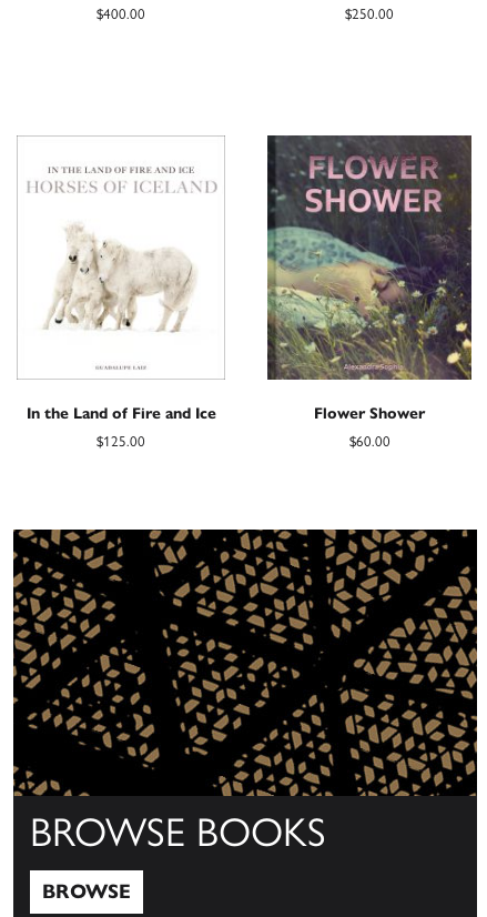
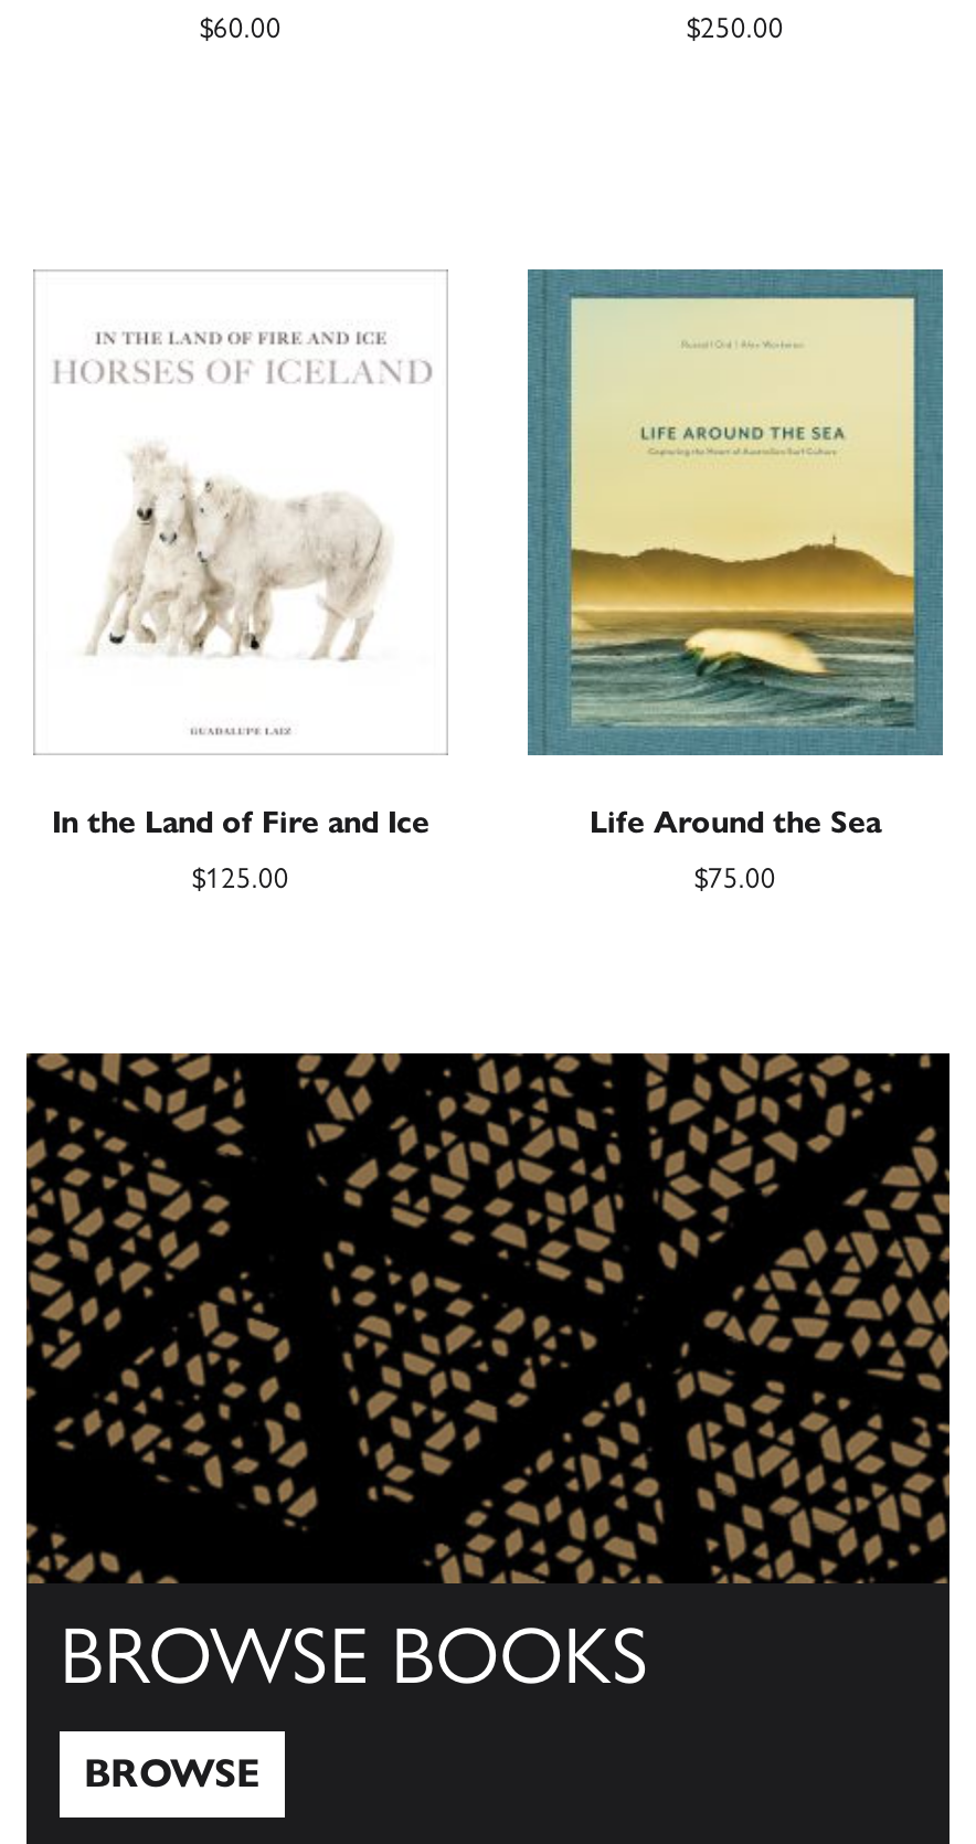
[97,6,145,22] $400.00 -> [200,11,282,45] $60.00
[265,135,474,423] [image] | Flower Shower -> [526,269,945,842] [image] | Life Around the Sea
[349,433,390,450] $60.00 -> [694,862,776,895] $75.00

